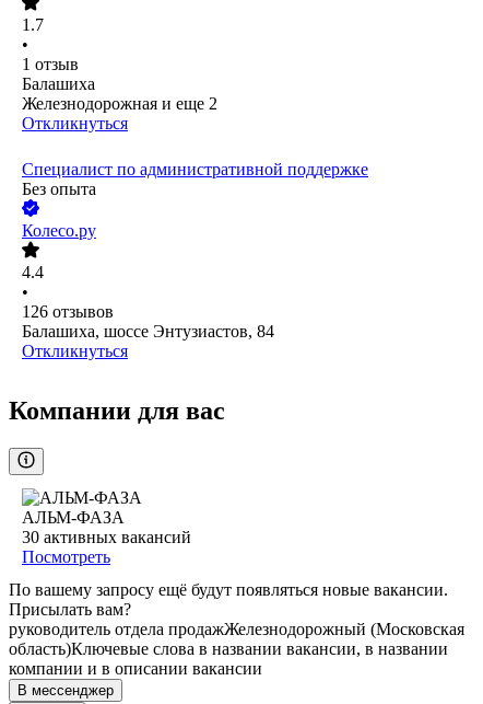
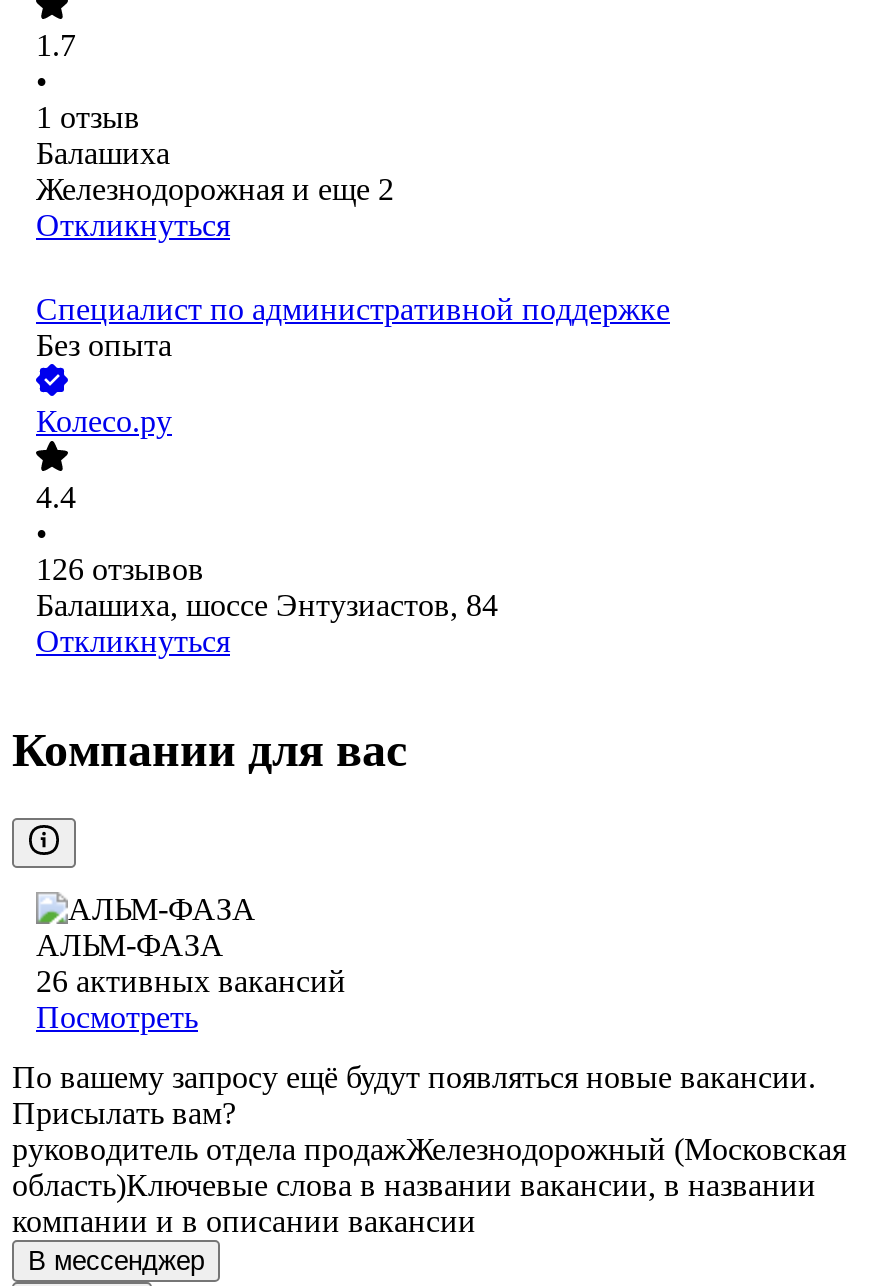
[22,528,191,547] 30 активных вакансий -> [36,965,346,999] 26 активных вакансий

